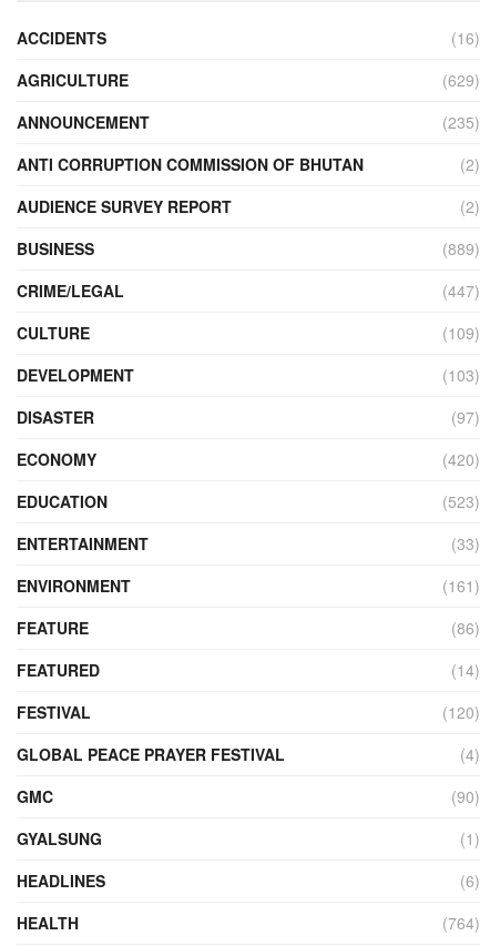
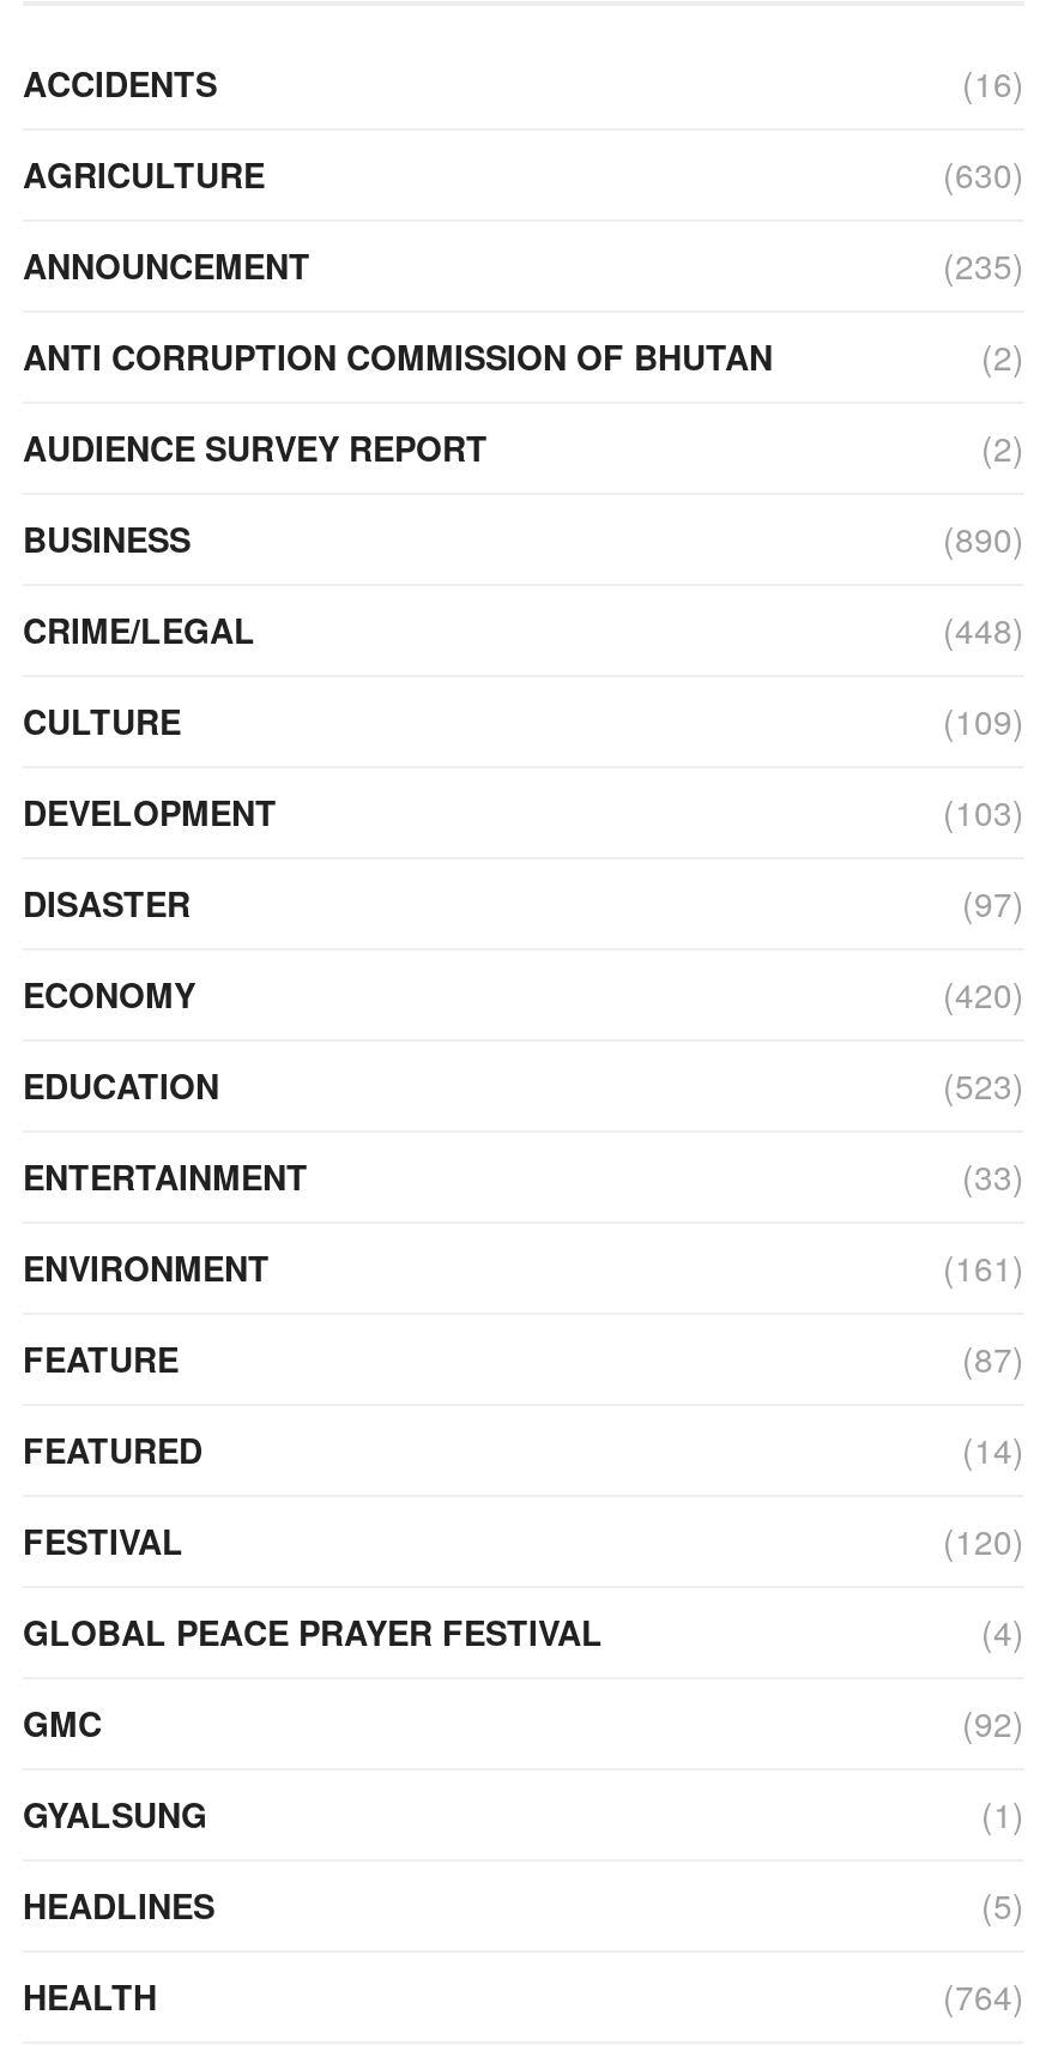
[442,69,480,91] (629) -> [943,149,1024,197] (630)
[442,238,480,260] (889) -> [943,514,1024,561] (890)
[442,280,480,302] (447) -> [943,605,1024,653] (448)
[451,617,480,639] (86) -> [962,1333,1024,1381] (87)
[451,785,480,808] (90) -> [962,1698,1024,1746] (92)
[460,870,480,892] (6) -> [981,1880,1024,1928] (5)

